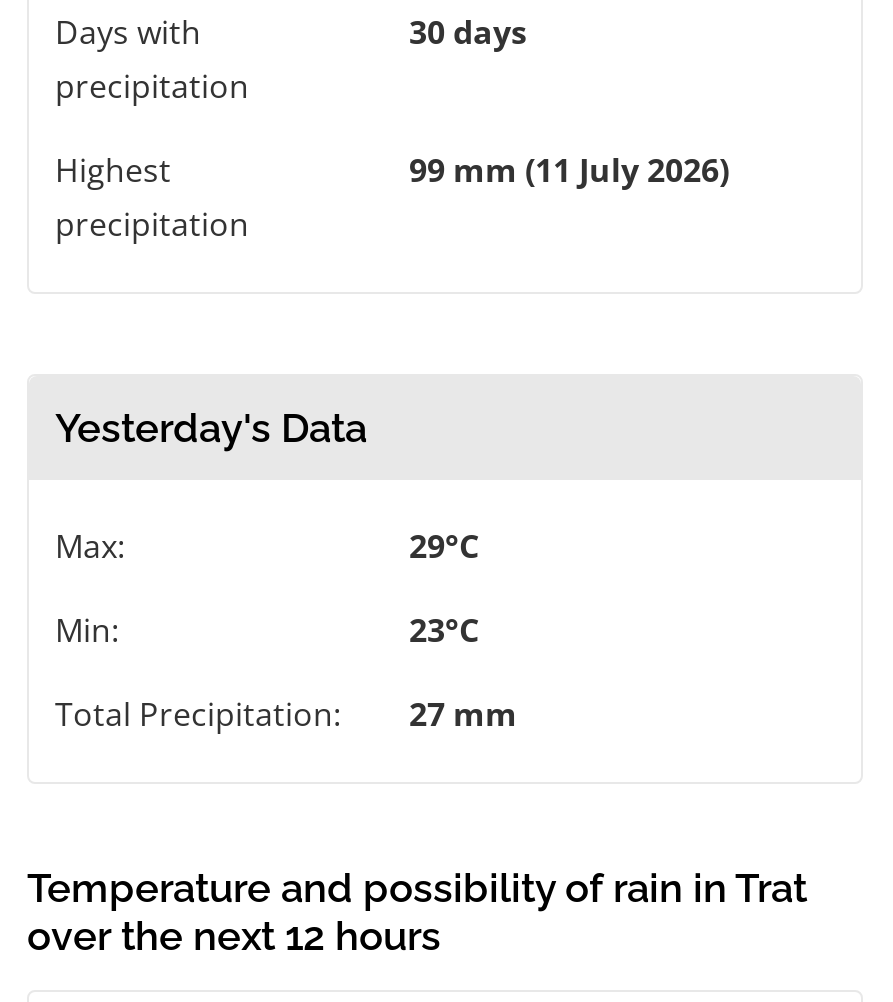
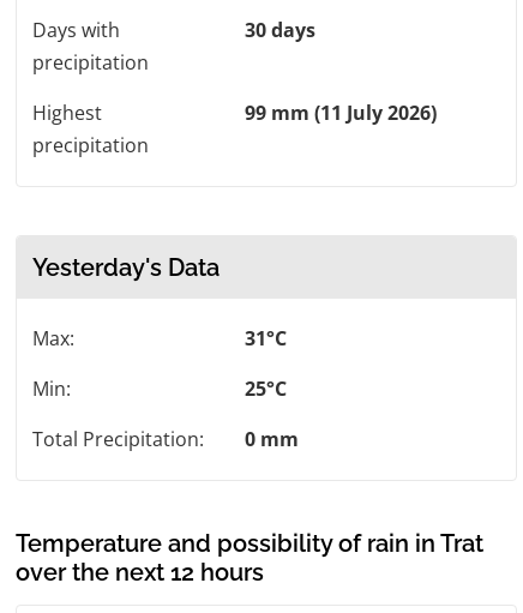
[409,523,479,567] 29°C -> [245,325,287,351] 31°C
[409,607,479,651] 23°C -> [245,375,287,402] 25°C
[55,691,517,735] Total Precipitation: 27 mm -> [32,426,299,452] Total Precipitation: 0 mm

